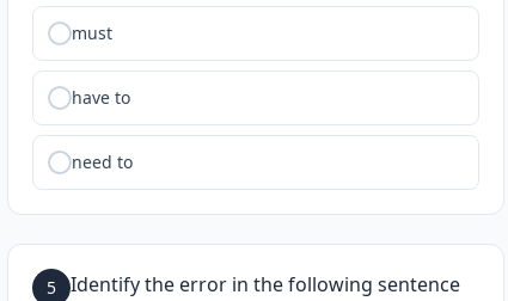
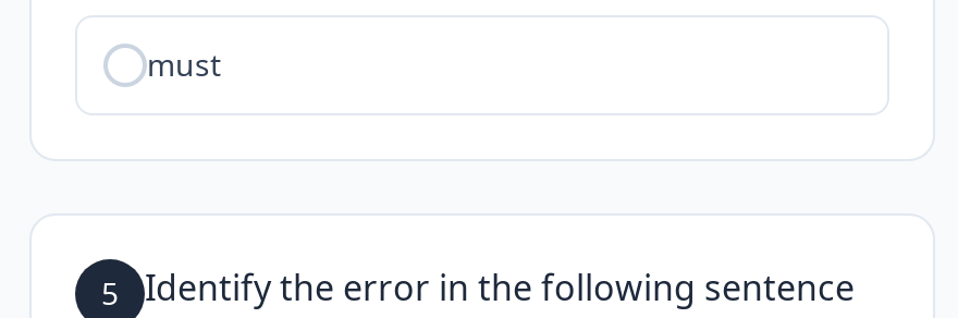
[72,86,133,173] have to | need to -> none

